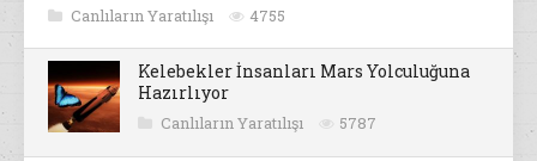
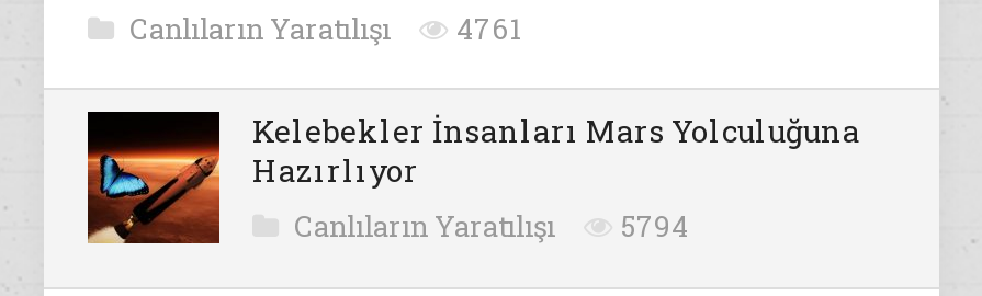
[71,5,285,26] Canlıların Yaratılışı 4755 -> [129,9,520,49] Canlıların Yaratılışı 4761
[161,112,376,134] Canlıların Yaratılışı 5787 -> [294,207,689,246] Canlıların Yaratılışı 5794

